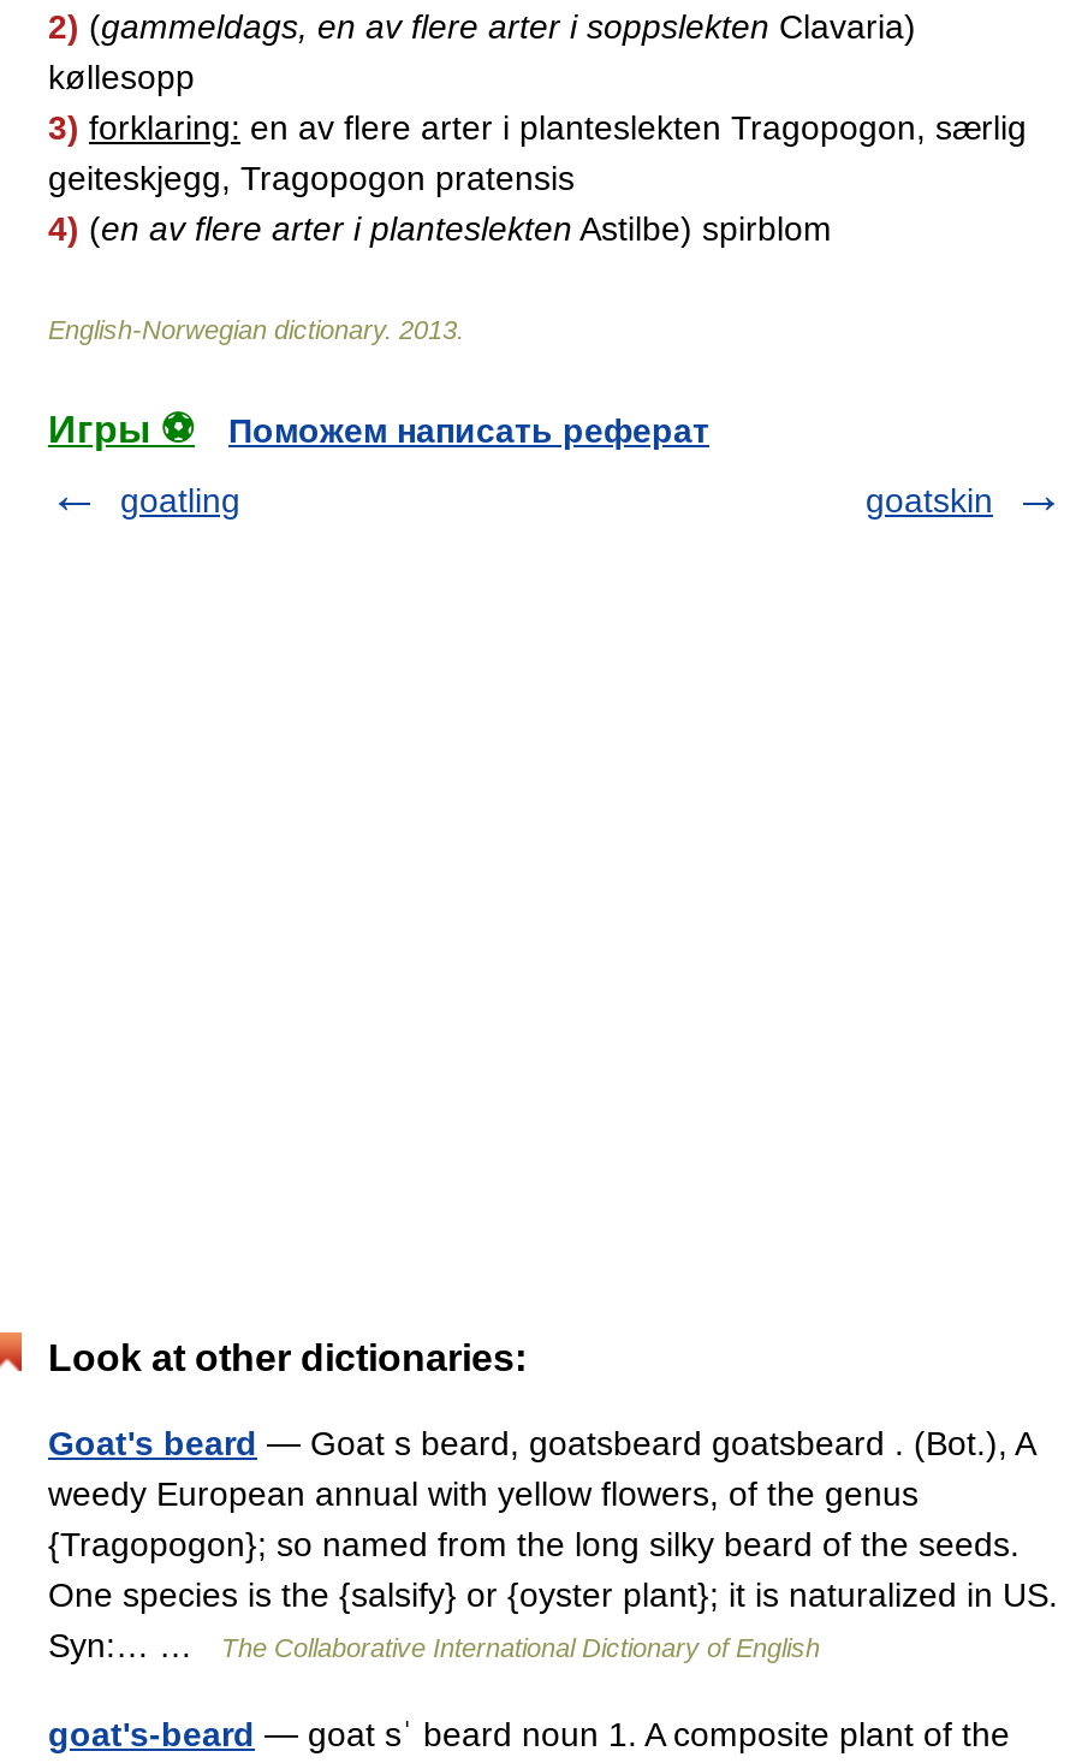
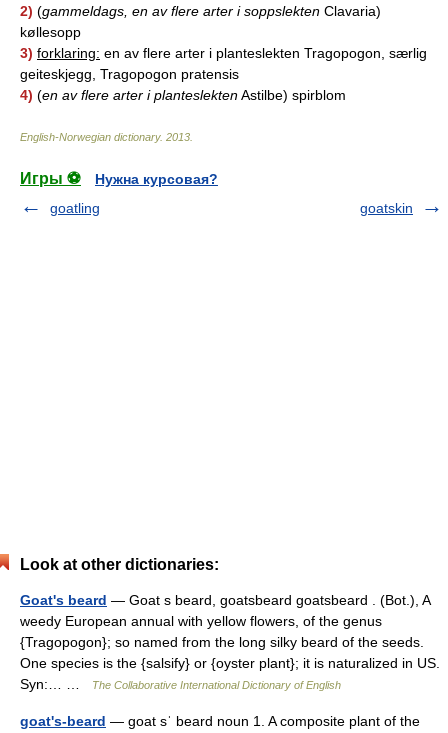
[228,411,709,450] Поможем написать реферат -> [95,171,218,187] Нужна курсовая?

